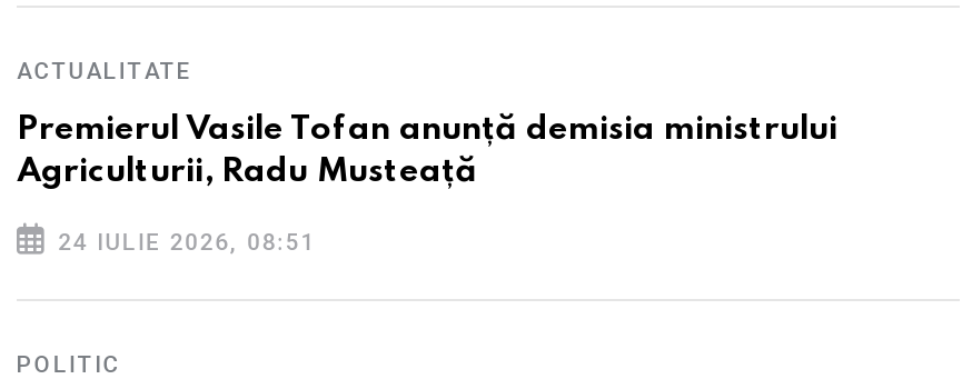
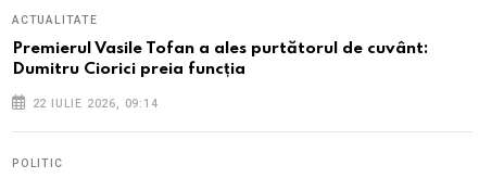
[17,112,837,190] Premierul Vasile Tofan anunță demisia ministrului | Agriculturii, Radu Musteață -> [12,40,429,78] Premierul Vasile Tofan a ales purtătorul de cuvânt: | Dumitru Ciorici preia funcția
[50,228,316,257] 24 IULIE 2026, 08:51 -> [28,96,158,110] 22 IULIE 2026, 09:14

